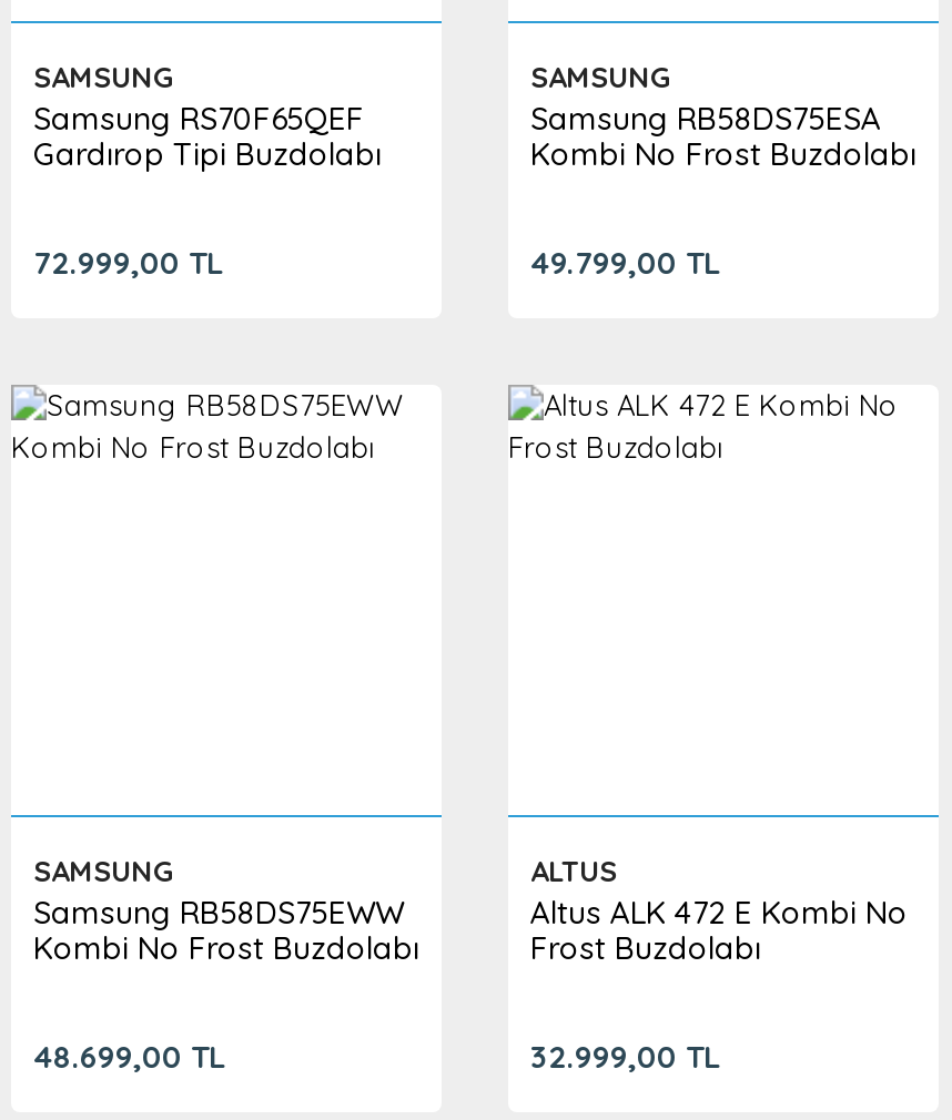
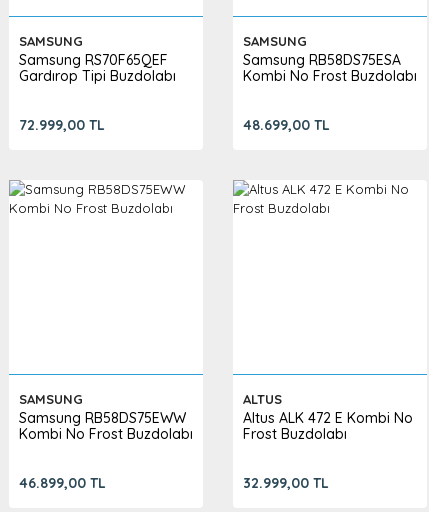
[530,243,721,283] 49.799,00 TL -> [243,116,330,134] 48.699,00 TL
[33,1037,226,1077] 48.699,00 TL -> [19,474,106,492] 46.899,00 TL

